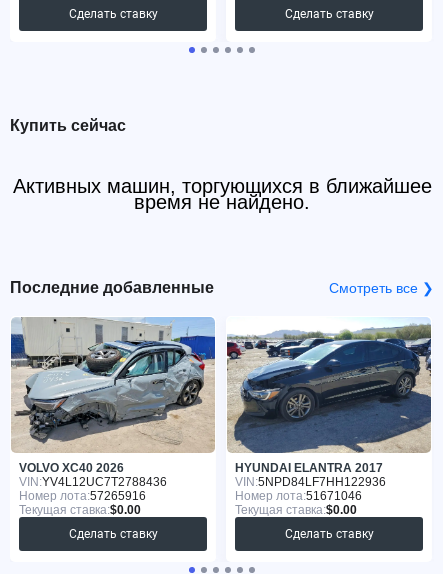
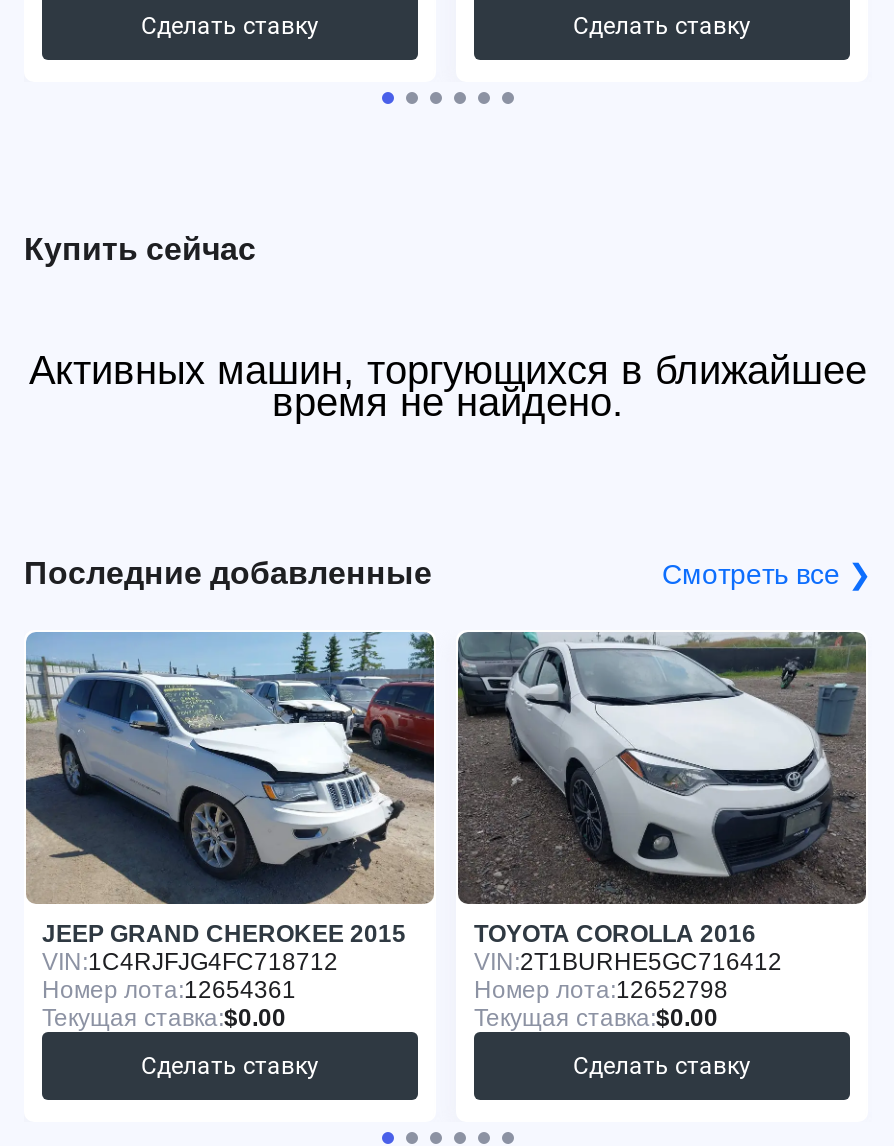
[10,317,216,503] [image] | VOLVO XC40 2026 | VIN: YV4L12UC7T2788436 | Номер лота:57265916 -> [24,632,436,1005] [image] | JEEP GRAND CHEROKEE 2015 | VIN: 1C4RJFJG4FC718712 | Номер лота:12654361
[227,317,431,503] [image] | HYUNDAI ELANTRA 2017 | VIN: 5NPD84LF7HH122936 | Номер лота:51671046 -> [456,630,868,1005] [image] | TOYOTA COROLLA 2016 | VIN: 2T1BURHE5GC716412 | Номер лота:12652798

